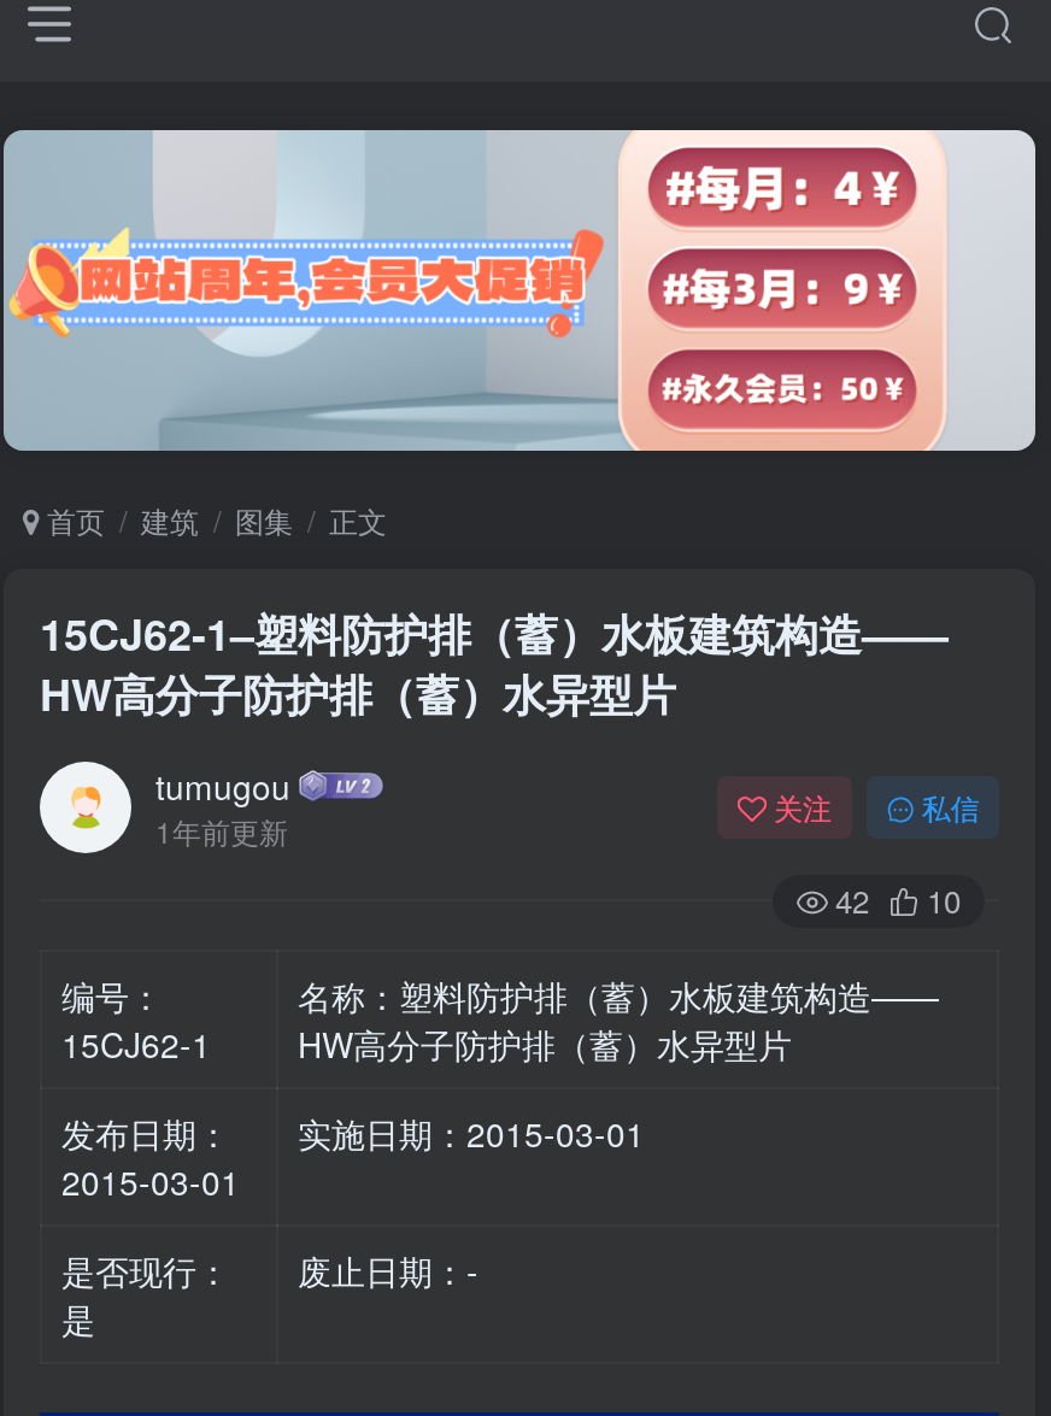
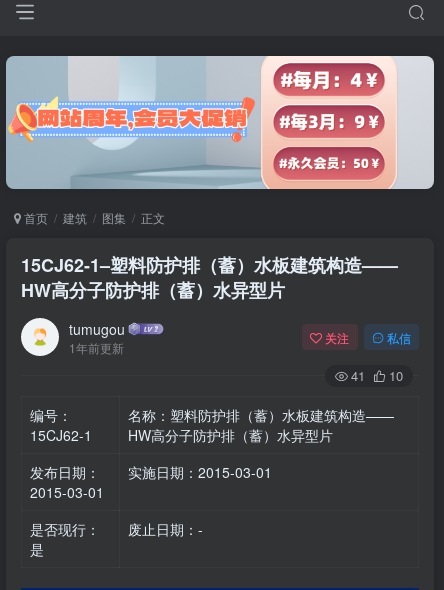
[835,877,961,923] 42 10 -> [351,366,403,385] 41 10

